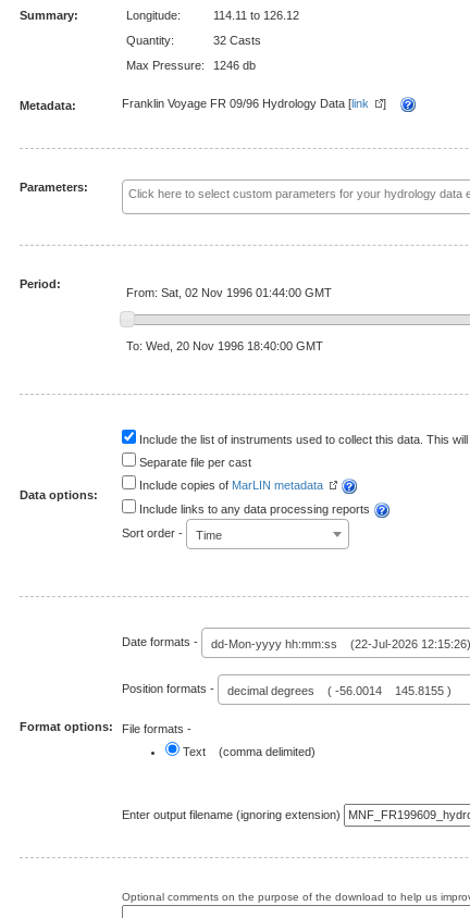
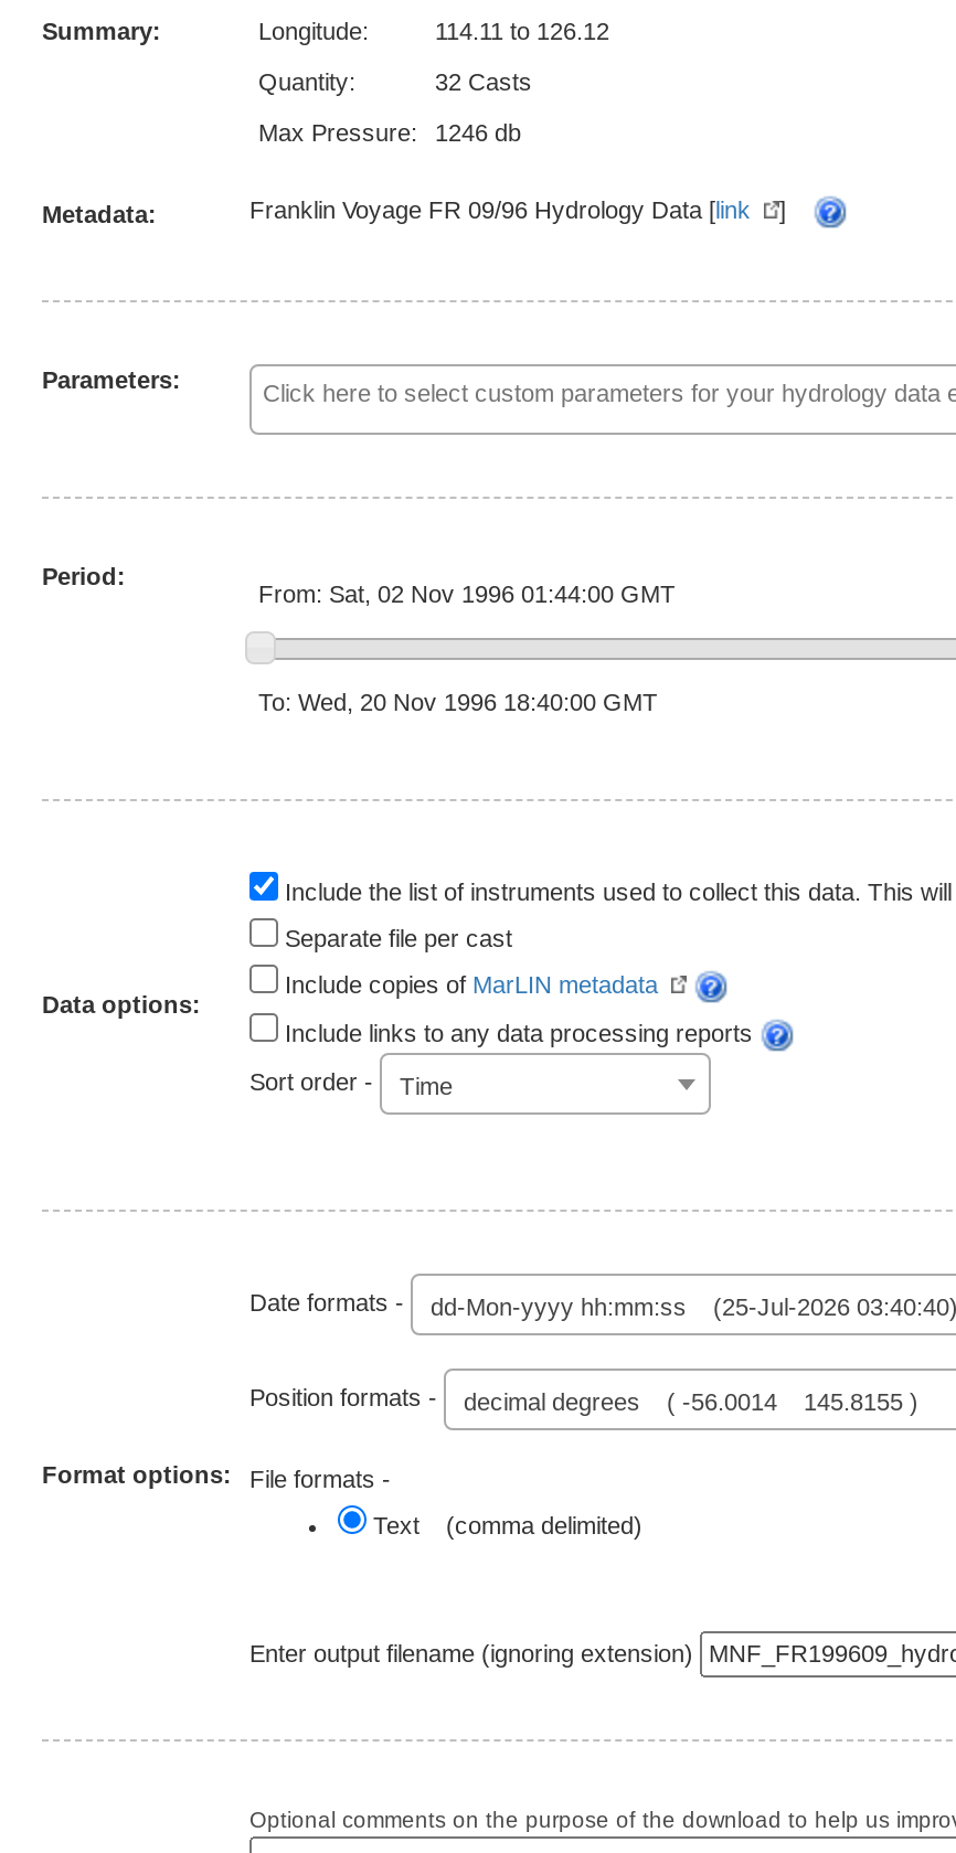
[211,637,470,650] dd-Mon-yyyy hh:mm:ss (22-Jul-2026 12:15:26) -> [431,1293,956,1320] dd-Mon-yyyy hh:mm:ss (25-Jul-2026 03:40:40)

